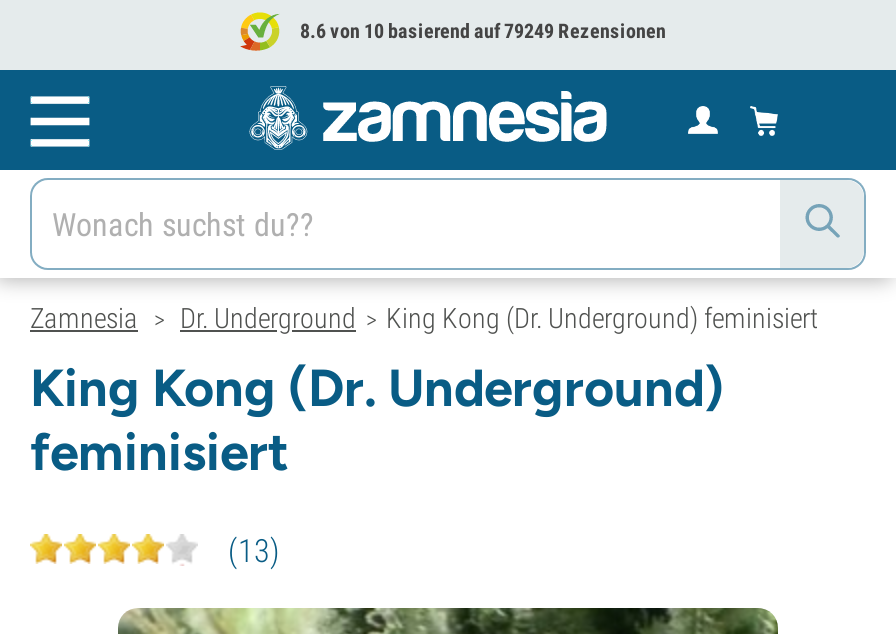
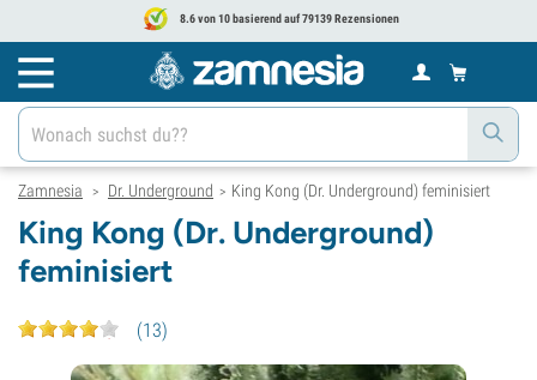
[296,20,666,42] 8.6 von 10 basierend auf 79249 Rezensionen -> [177,12,399,25] 8.6 von 10 basierend auf 79139 Rezensionen

